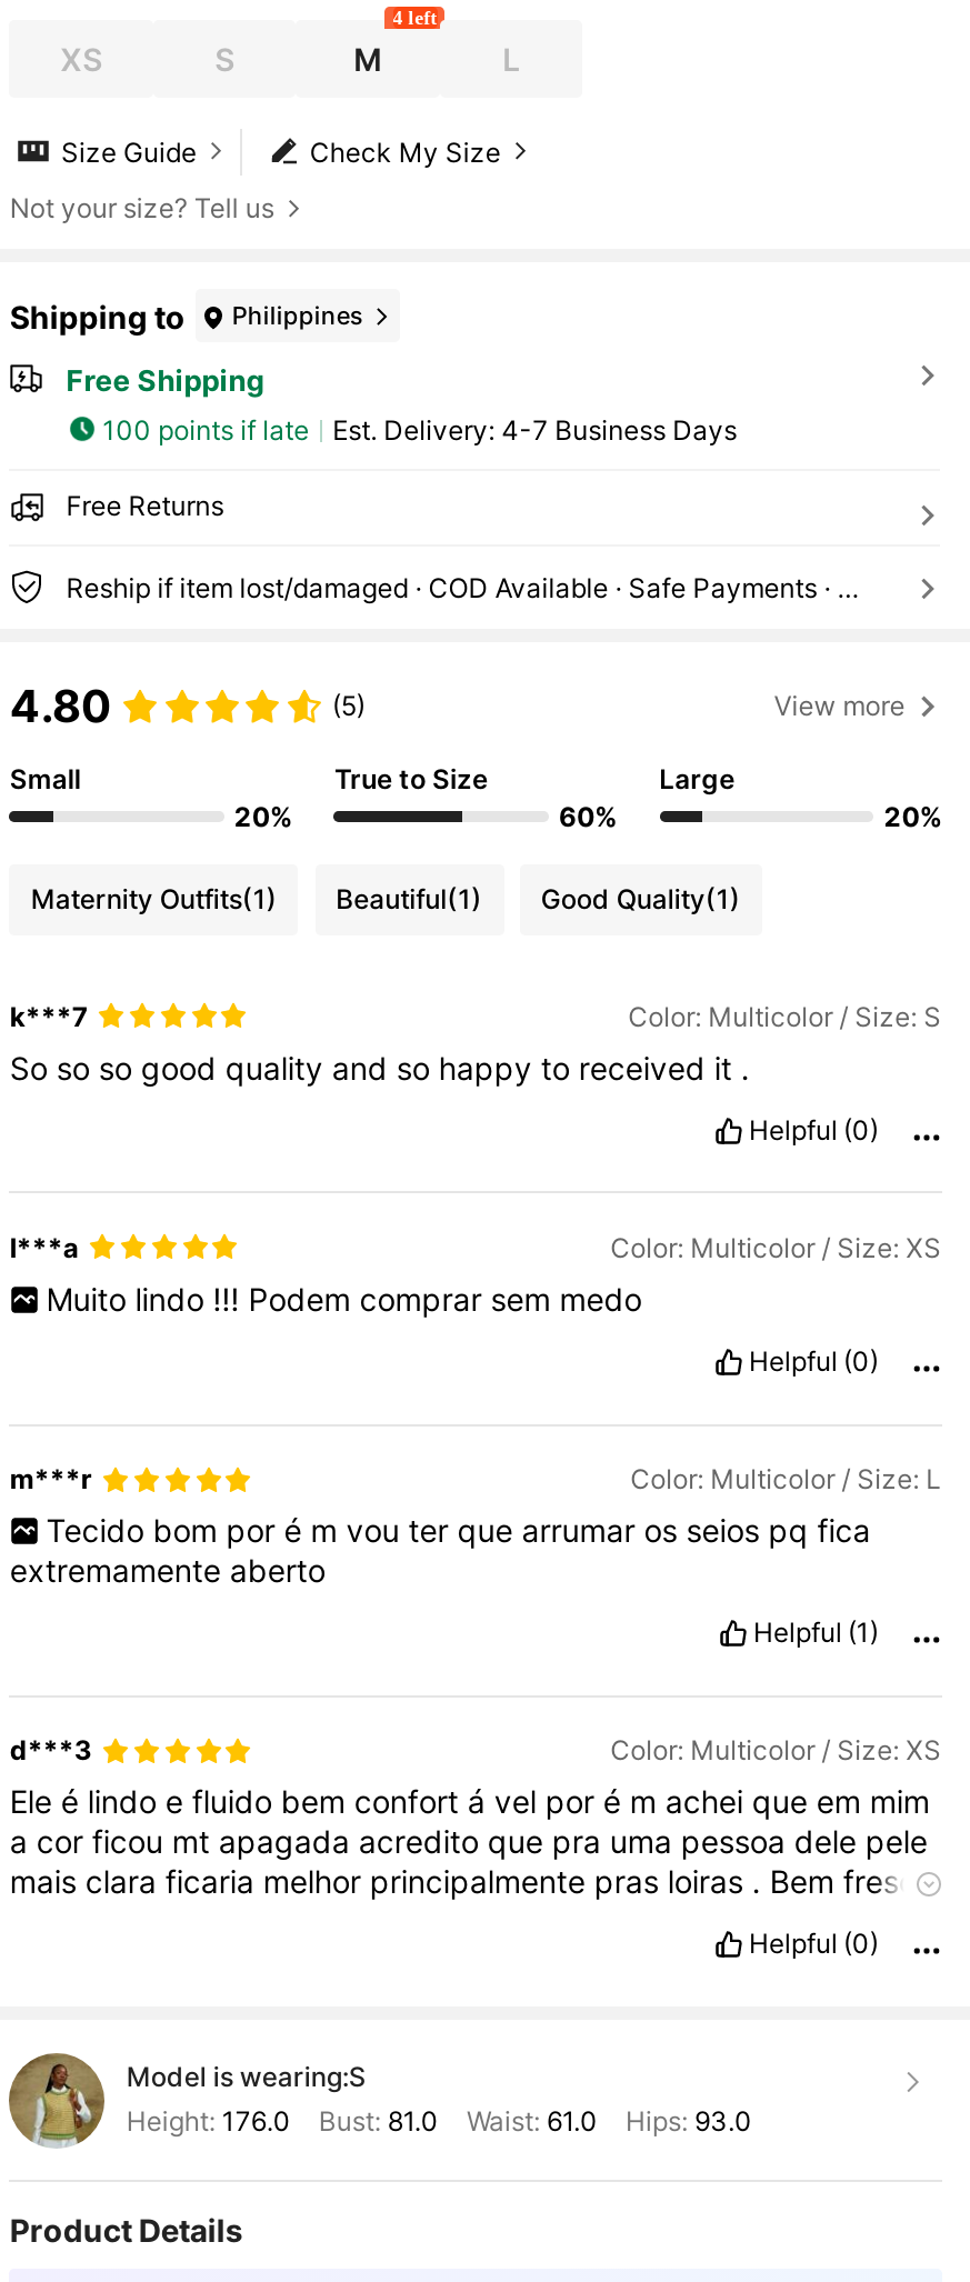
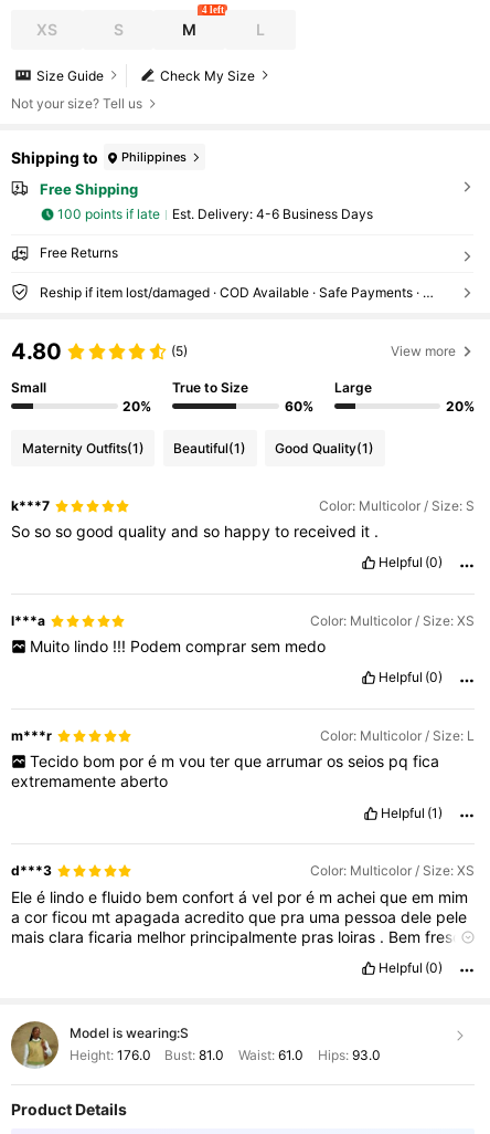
[332,414,737,447] Est. Delivery: 4-7 Business Days -> [172,206,373,222] Est. Delivery: 4-6 Business Days

